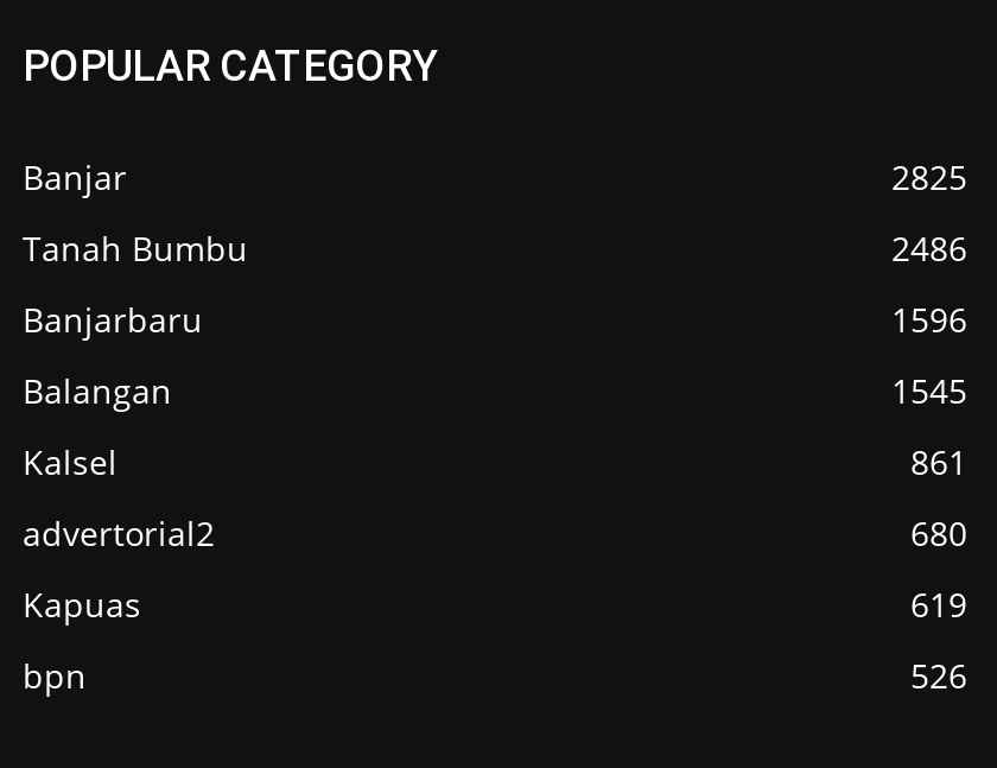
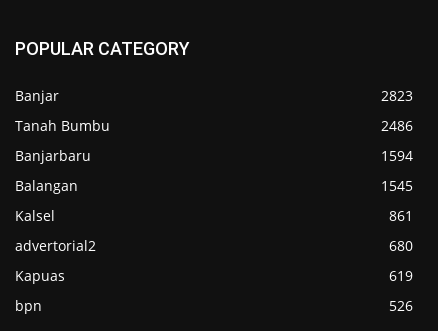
[891,154,967,199] 2825 -> [381,86,413,105] 2823
[891,296,967,341] 1596 -> [381,146,413,165] 1594

